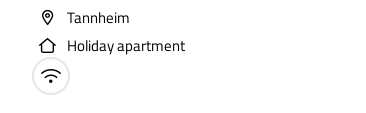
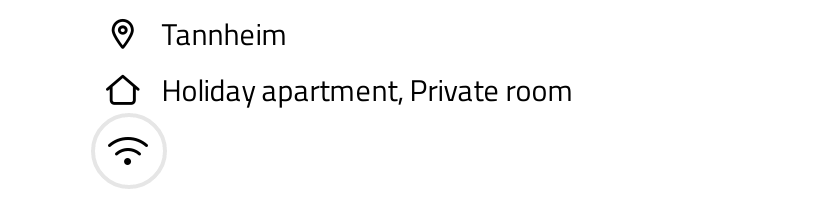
[67,34,185,57] Holiday apartment -> [161,67,573,113] Holiday apartment, Private room

